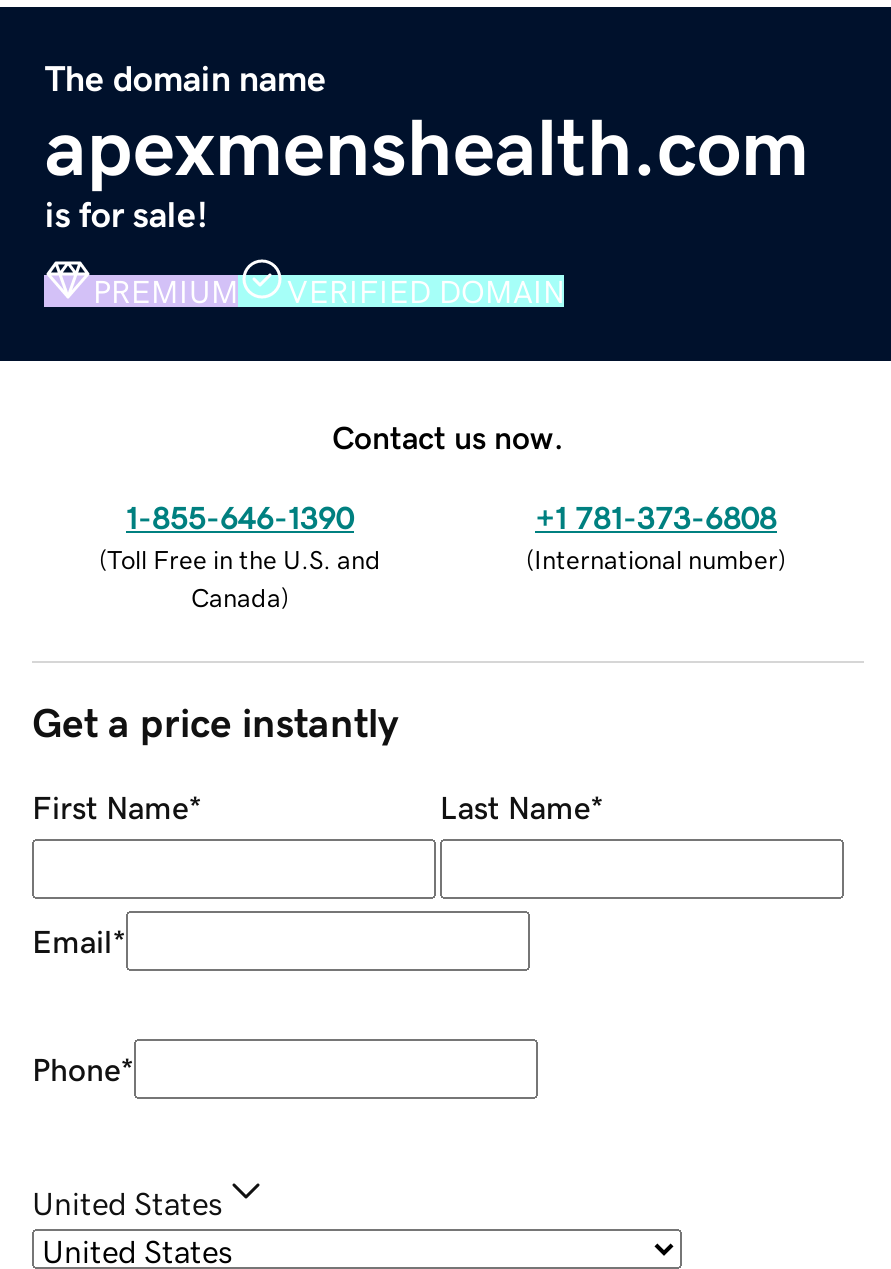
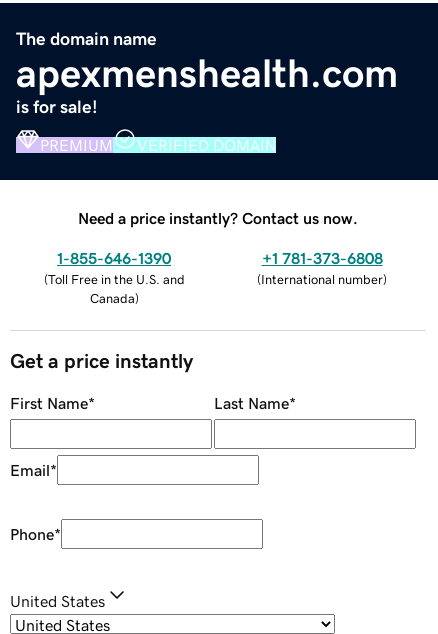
[332,420,564,452] Contact us now. -> [78,210,358,226] Need a price instantly? Contact us now.

